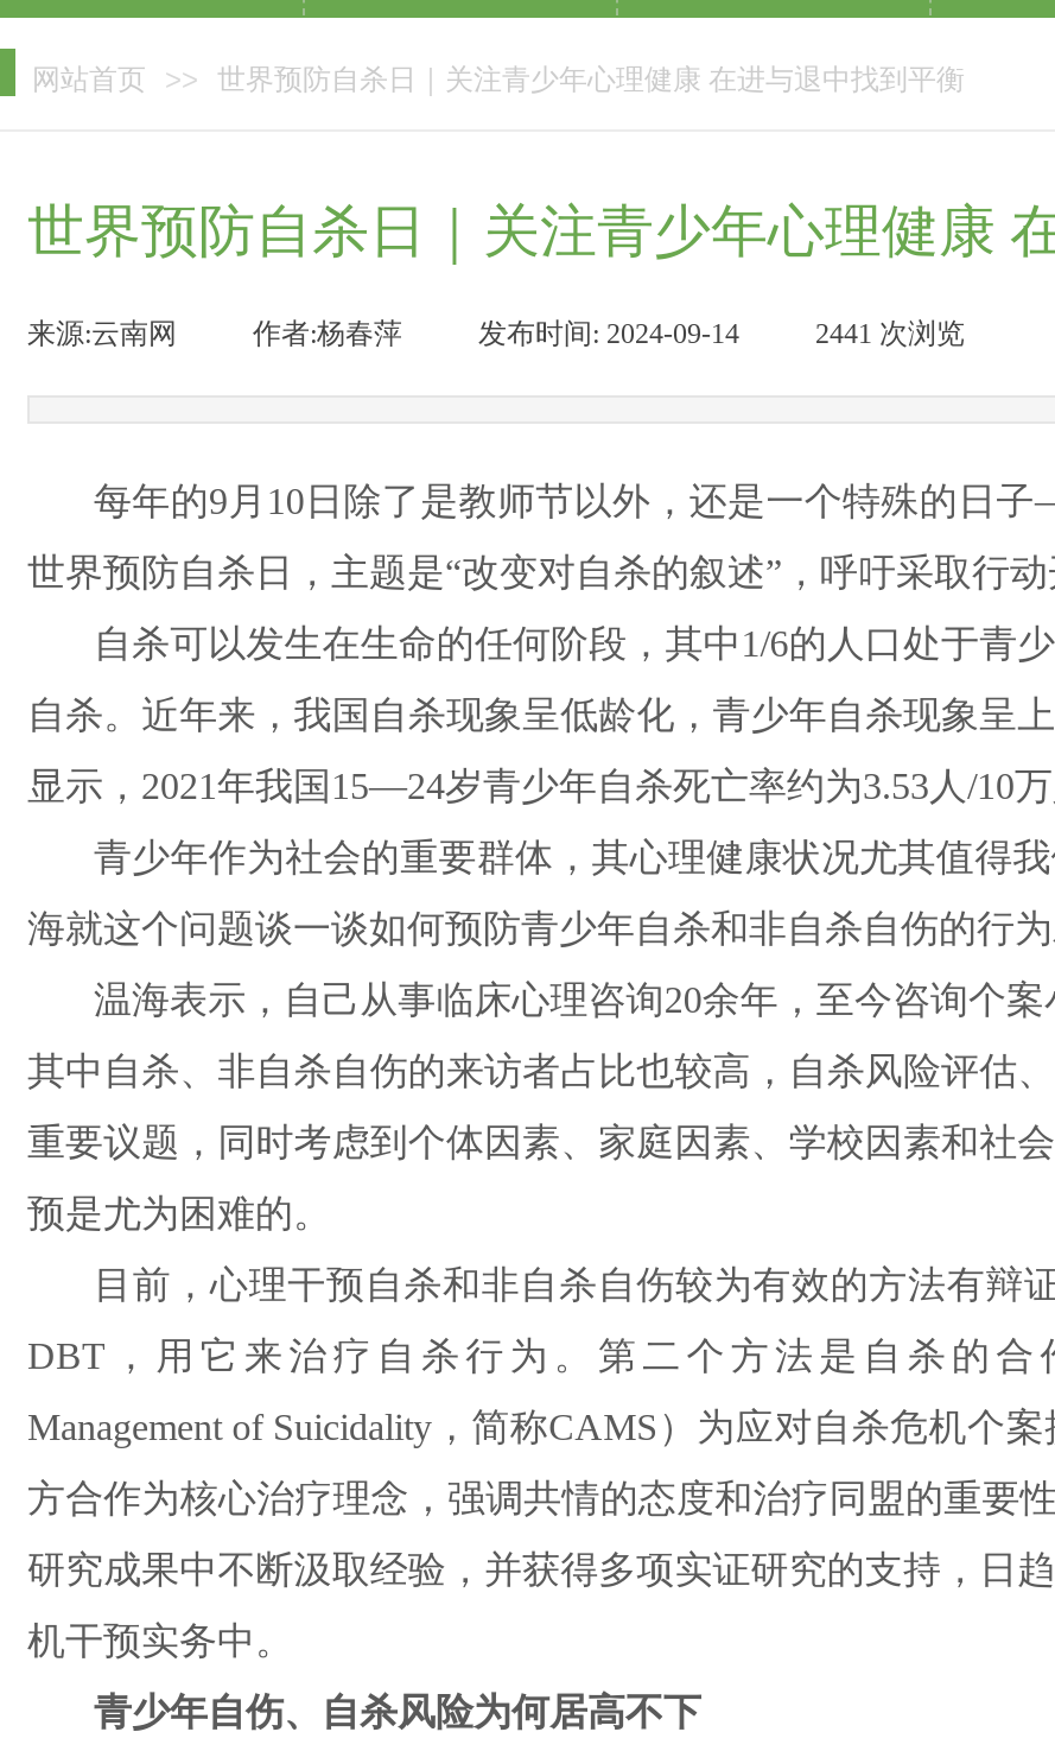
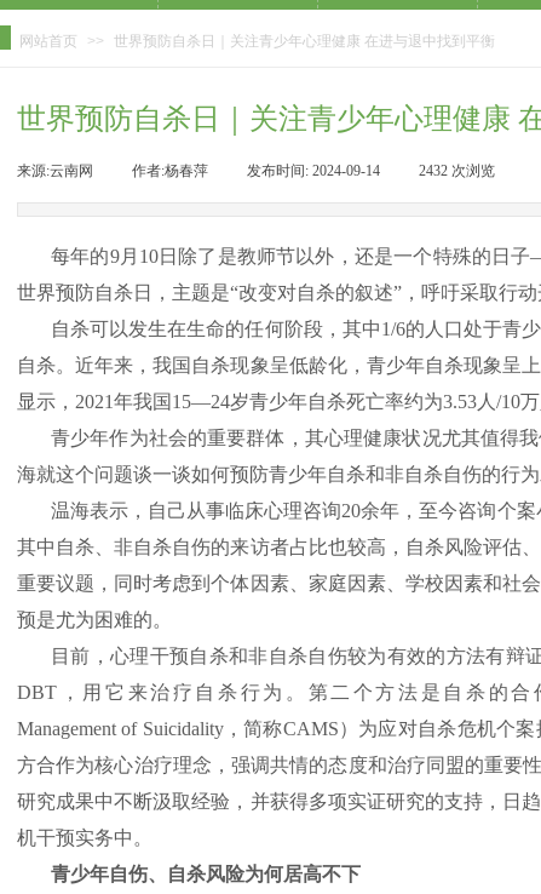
[815,317,965,350] 2441次浏览 -> [419,162,495,179] 2432次浏览

